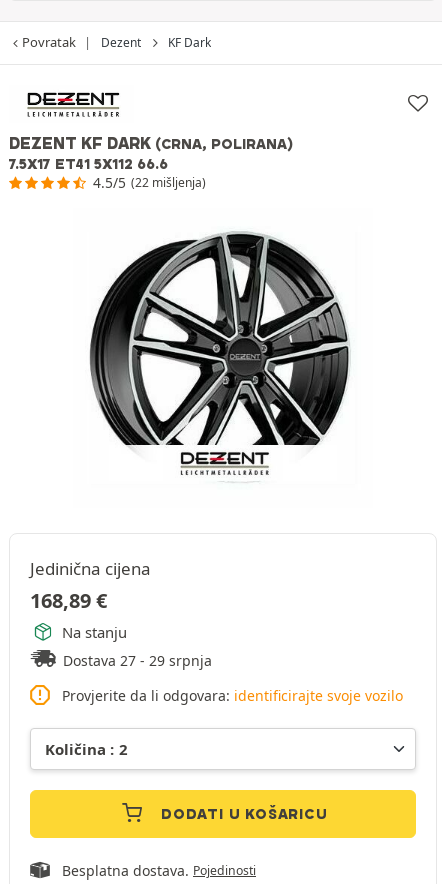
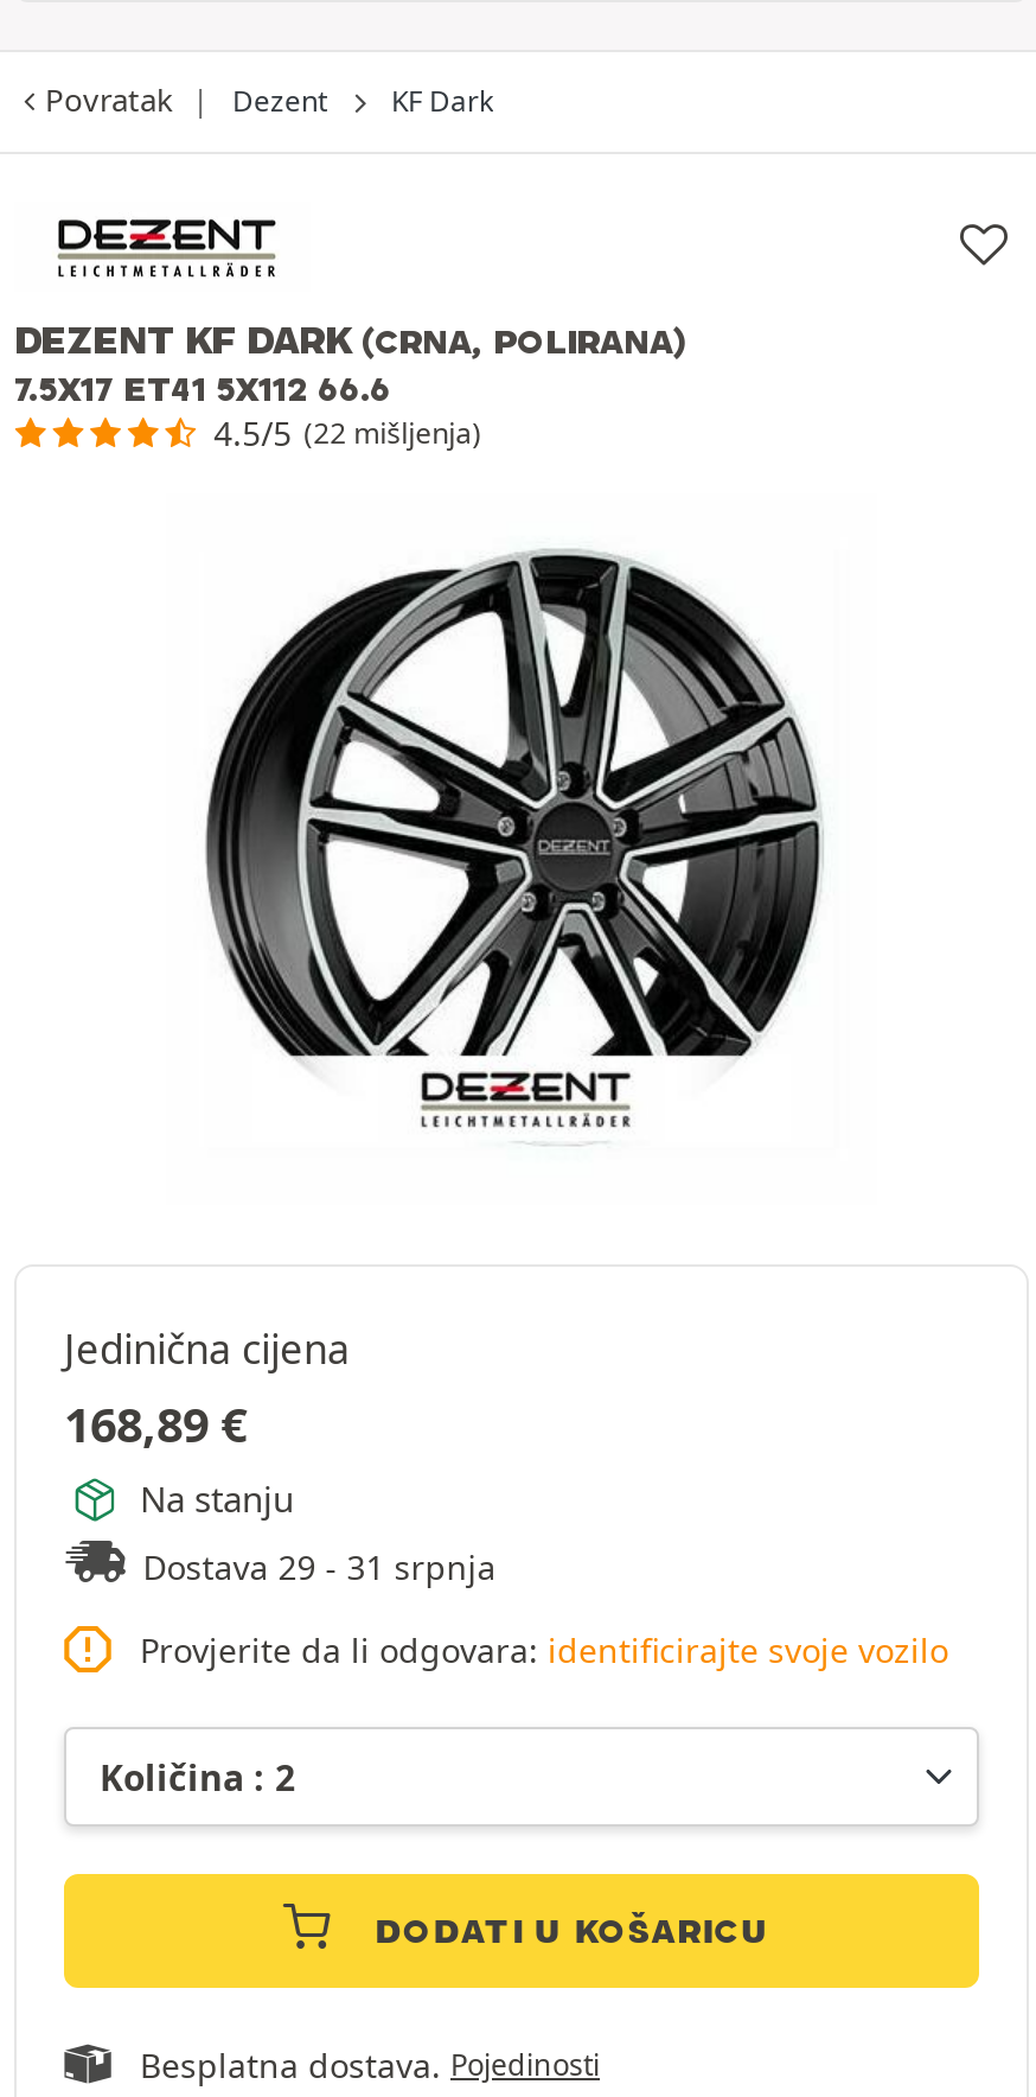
[63,650,212,669] Dostava 27 - 29 srpnja -> [143,1543,496,1588] Dostava 29 - 31 srpnja

